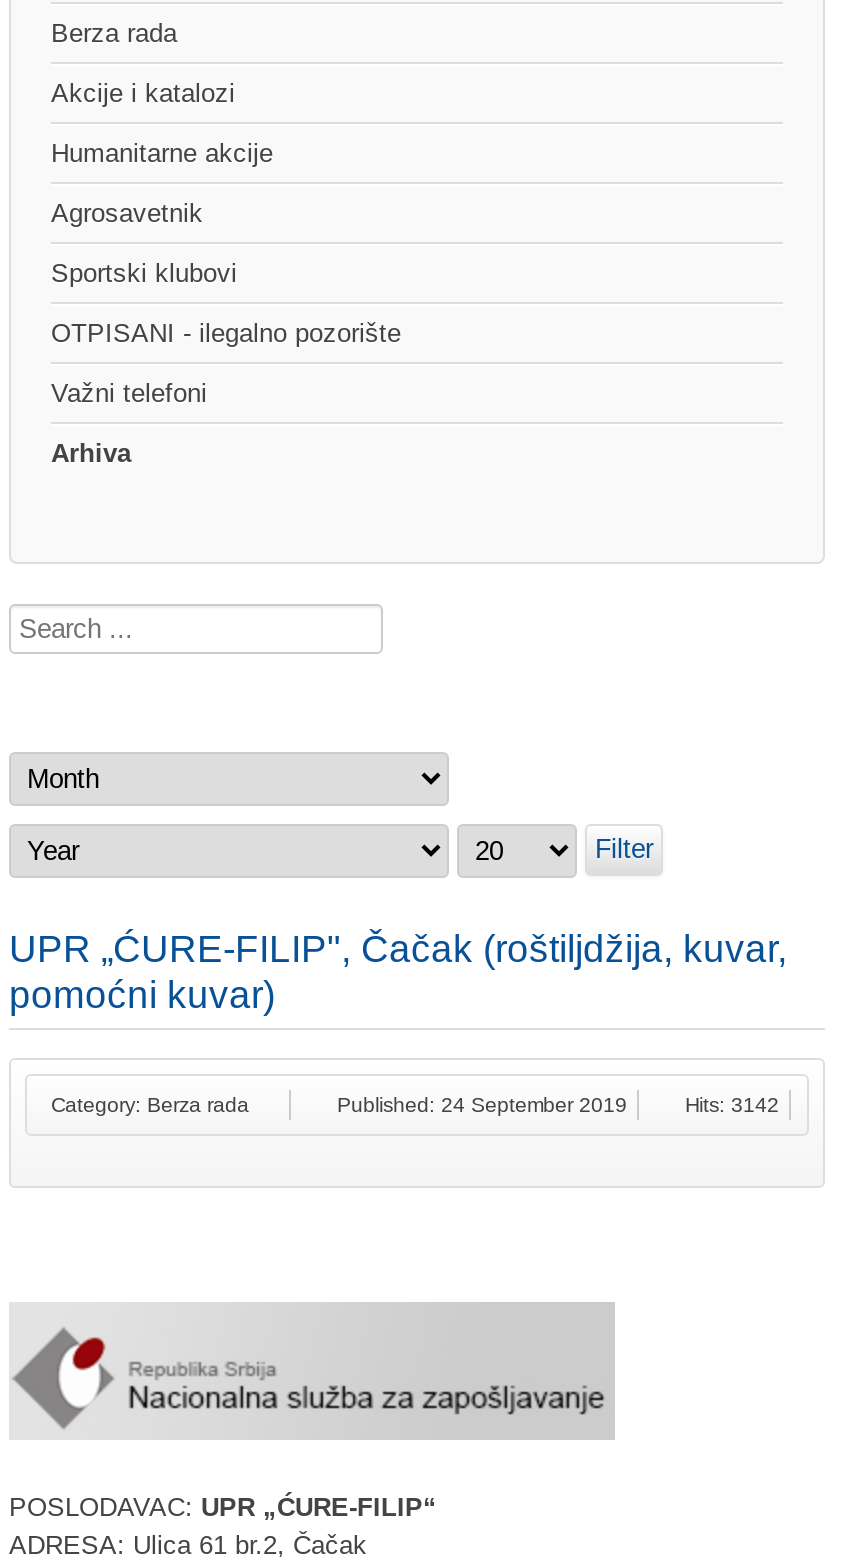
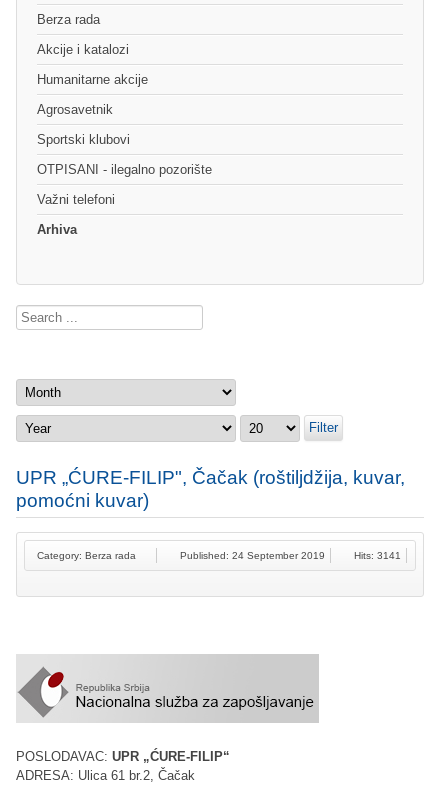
[685,1095,779,1117] Hits: 3142 -> [354,550,401,561] Hits: 3141

